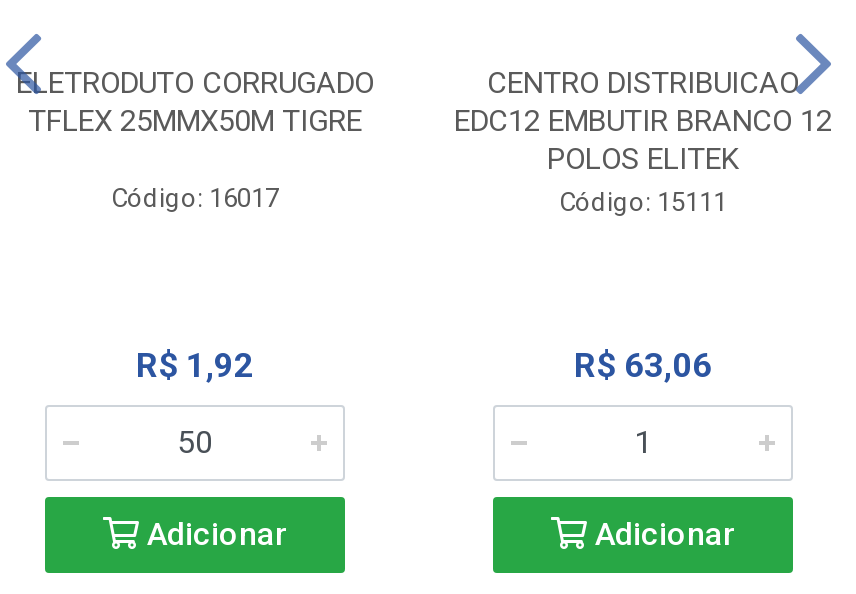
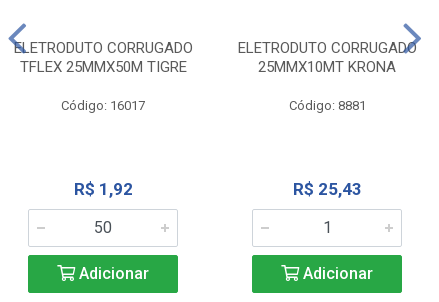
[454,64,832,216] CENTRO DISTRIBUICAO | EDC12 EMBUTIR BRANCO 12 | POLOS ELITEK | Código: 15111 -> [237,39,416,113] ELETRODUTO CORRUGADO | 25MMX10MT KRONA | Código: 8881
[574,344,712,384] R$ 63,06 -> [292,179,361,199] R$ 25,43

